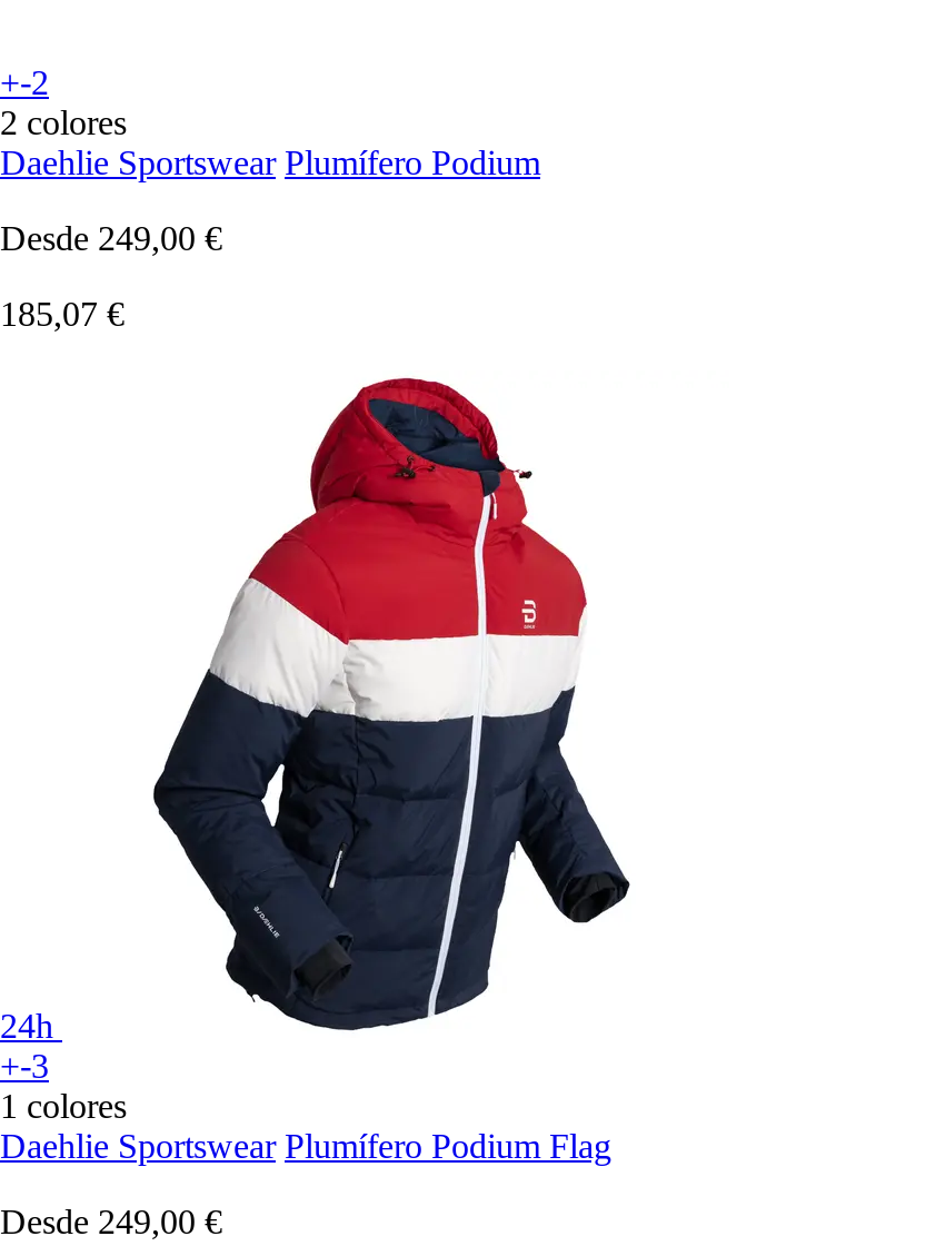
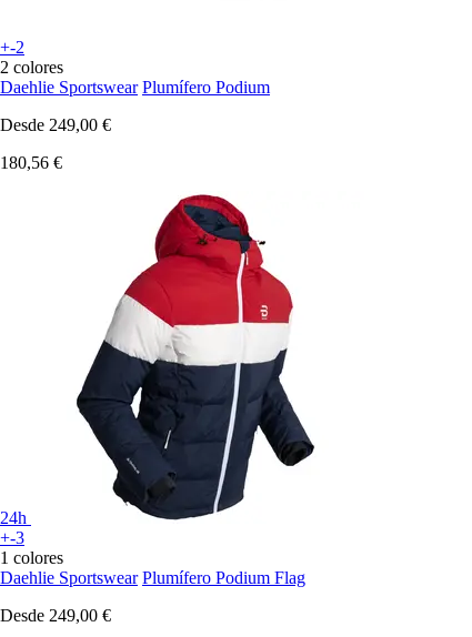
[0,296,125,334] 185,07 € -> [0,153,62,172] 180,56 €

